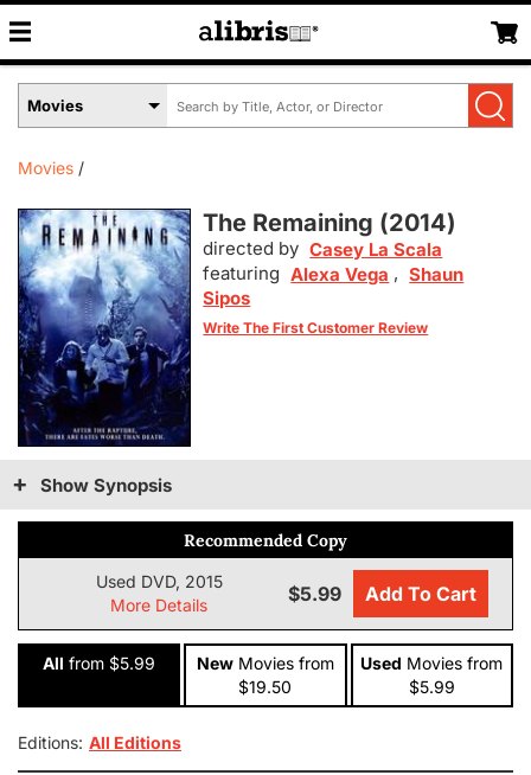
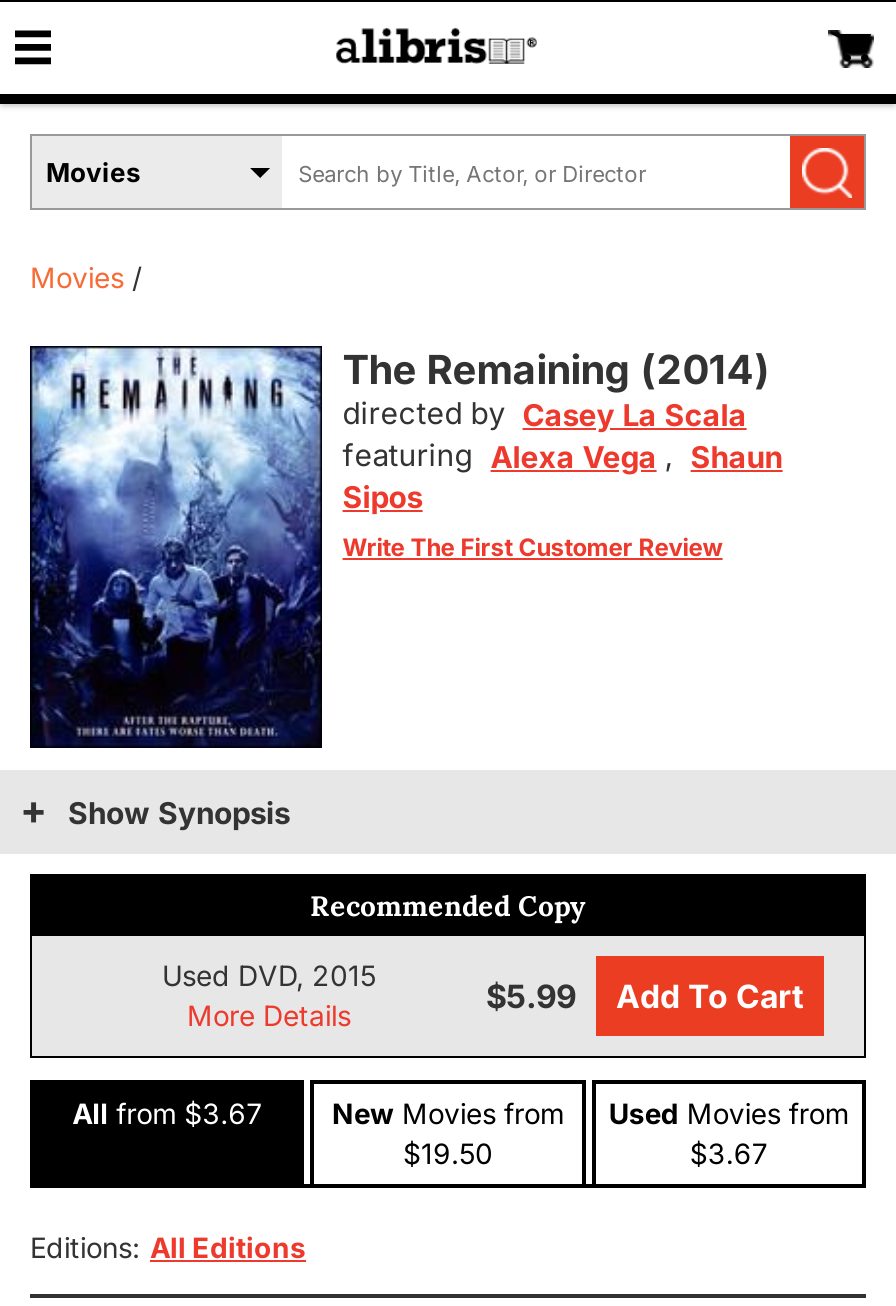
[43,653,156,673] All from $5.99 -> [72,1096,262,1130] All from $3.67
[409,677,455,697] $5.99 -> [690,1136,768,1170] $3.67

